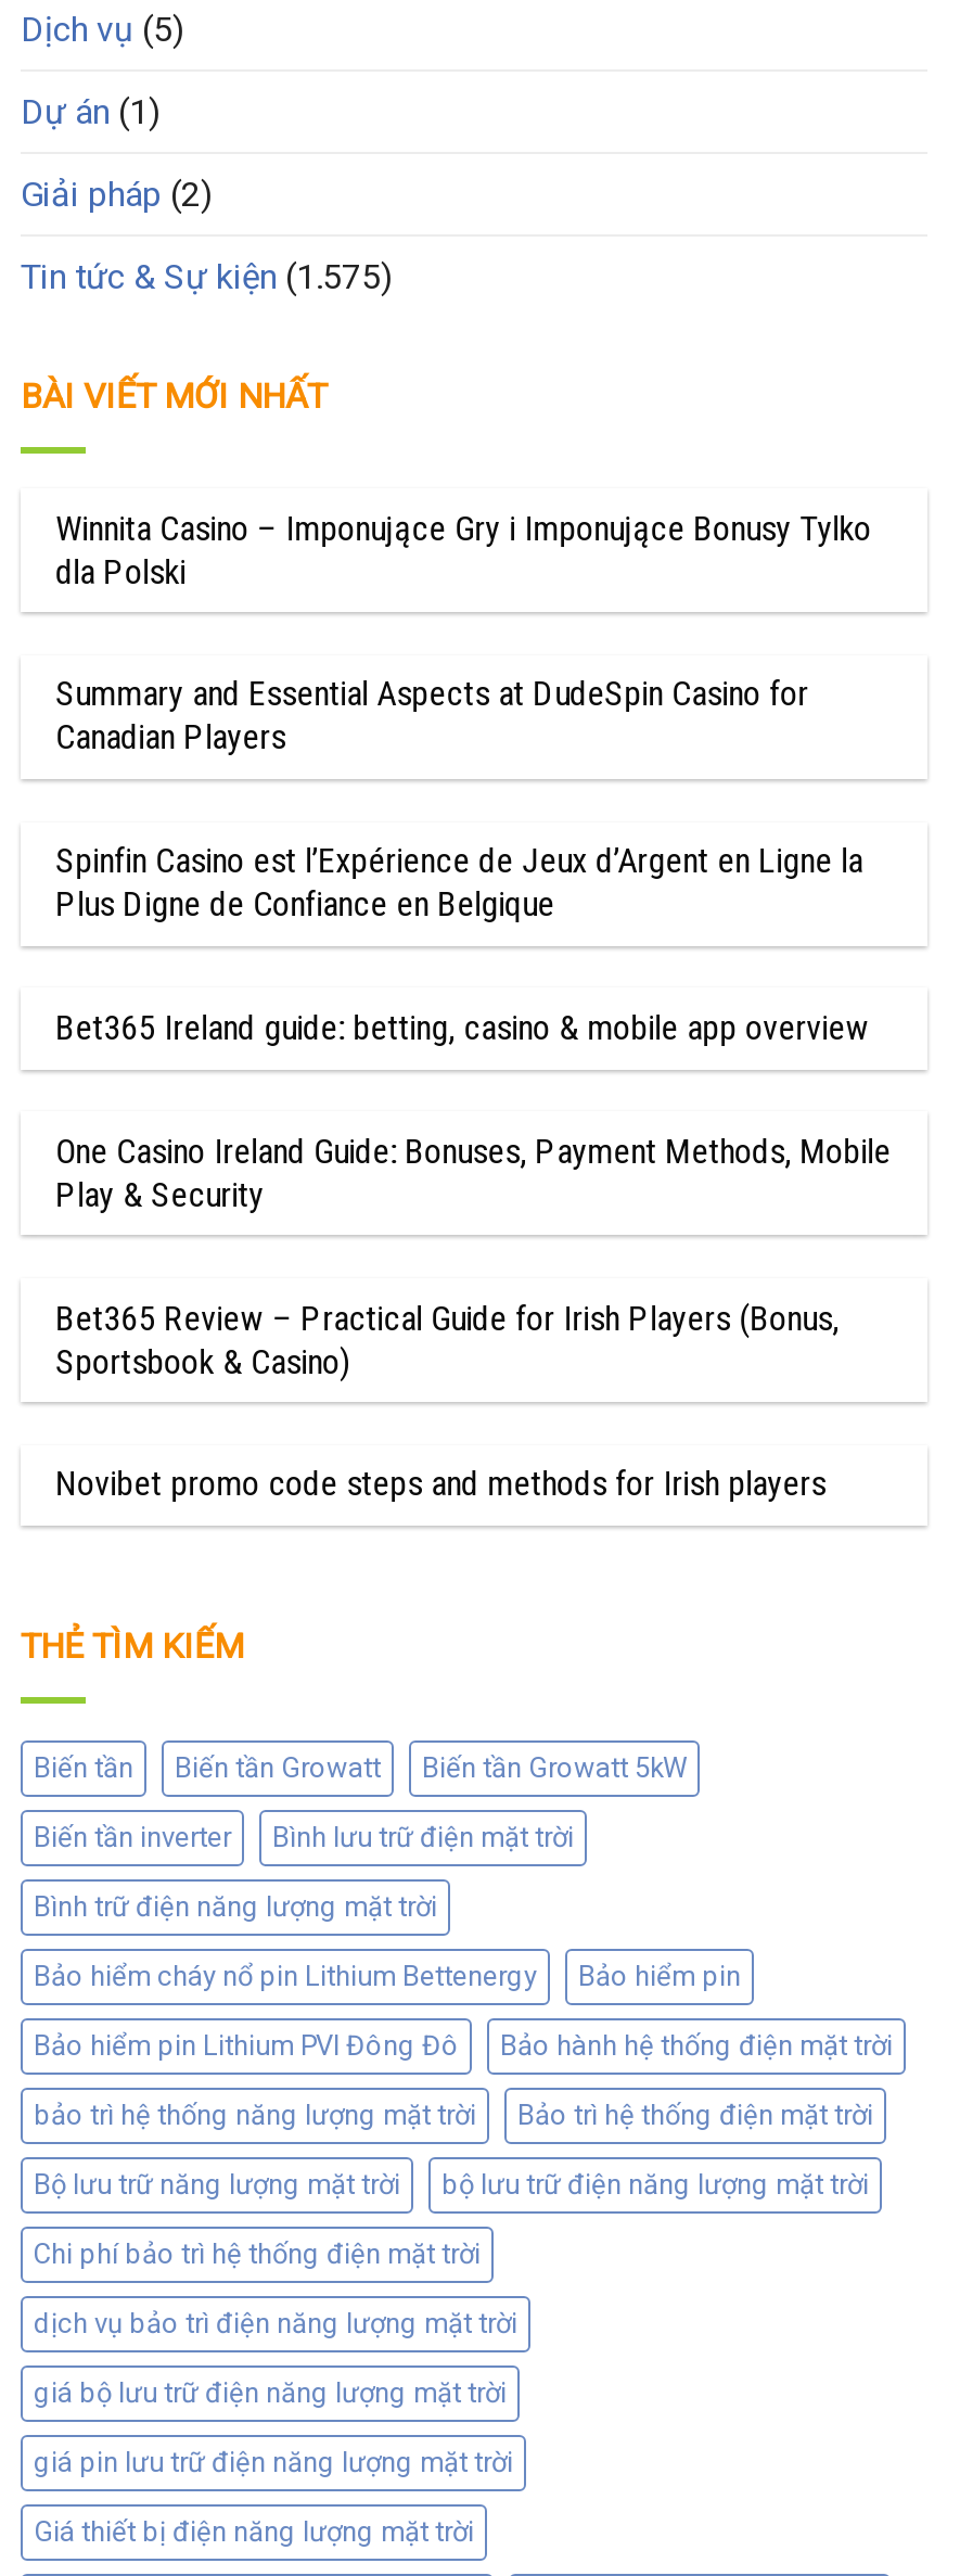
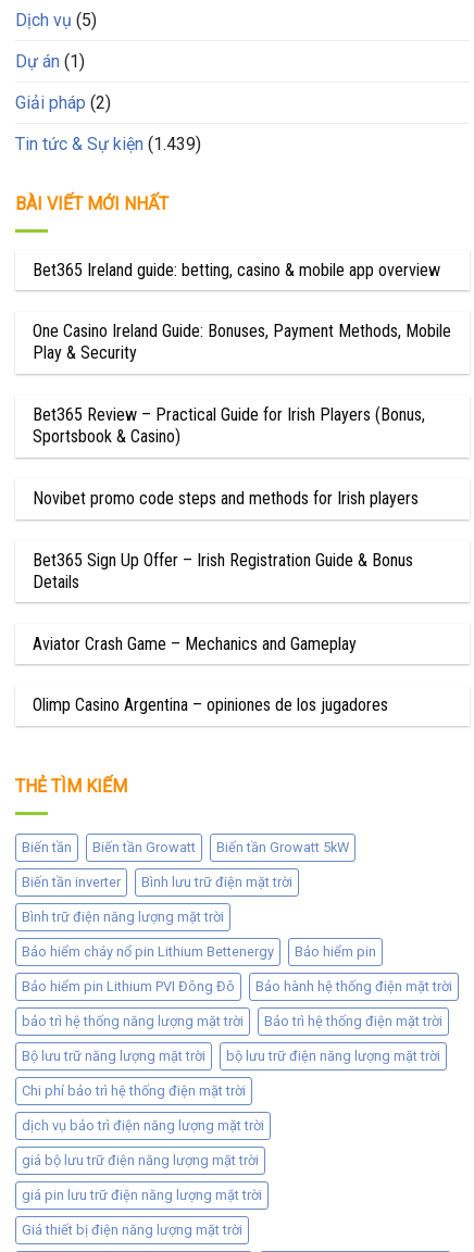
[21,257,392,298] Tin tức & Sự kiện (1.575) -> [15,134,201,155] Tin tức & Sự kiện (1.439)
[56,507,871,925] Winnita Casino – Imponujące Gry i Imponujące Bonusy Tylko | dla Polski | Summary and Essential Aspects at DudeSpin Casino for | Canadian Players | Spinfin Casino est l’Expérience de Jeux d’Argent en Ligne la | Plus Digne de Confiance en Belgique -> none
moved [56,1007,891,1505] -> [33,259,451,509]: Bet365 Ireland guide: betting, casino & mobile app overview | One Casino Ireland Guide: Bonuses, Payment Methods, Mobile | Play & Security | Bet365 Review – Practical Guide for Irish Players (Bonus, | Sportsbook & Casino) | Novibet promo code steps and methods for Irish players
none -> [33,550,413,715] Bet365 Sign Up Offer – Irish Registration Guide & Bonus | Details | Aviator Crash Game – Mechanics and Gameplay | Olimp Casino Argentina – opiniones de los jugadores

